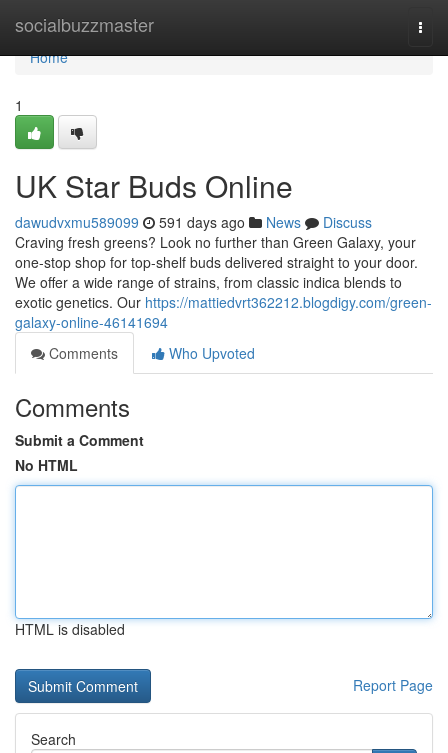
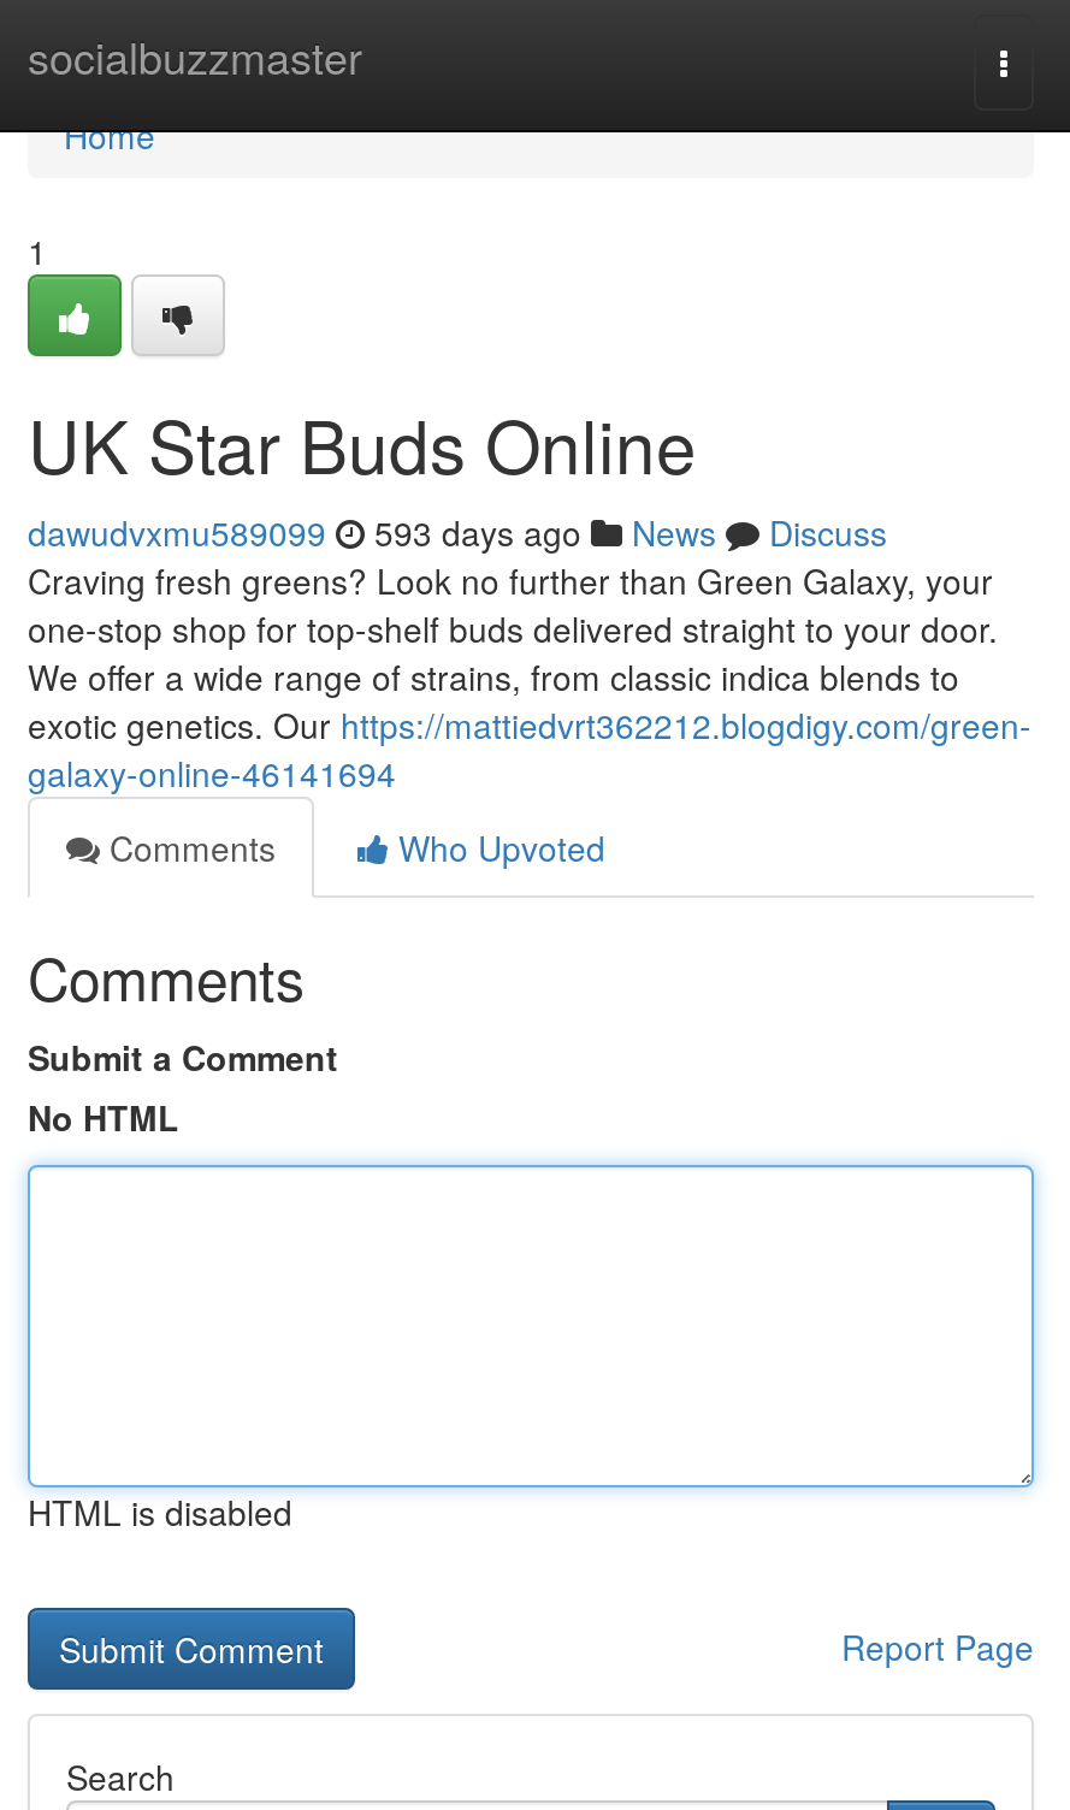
[15,212,372,232] dawudvxmu589099 591 days ago News Discuss -> [28,508,887,556] dawudvxmu589099 593 days ago News Discuss

